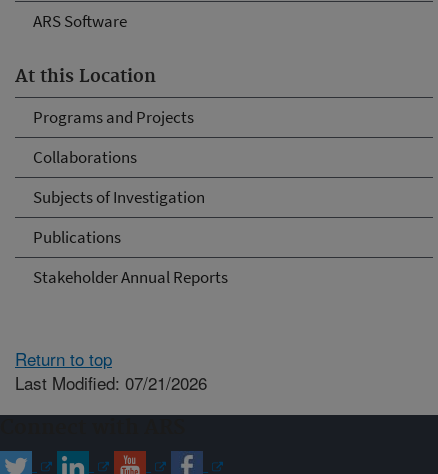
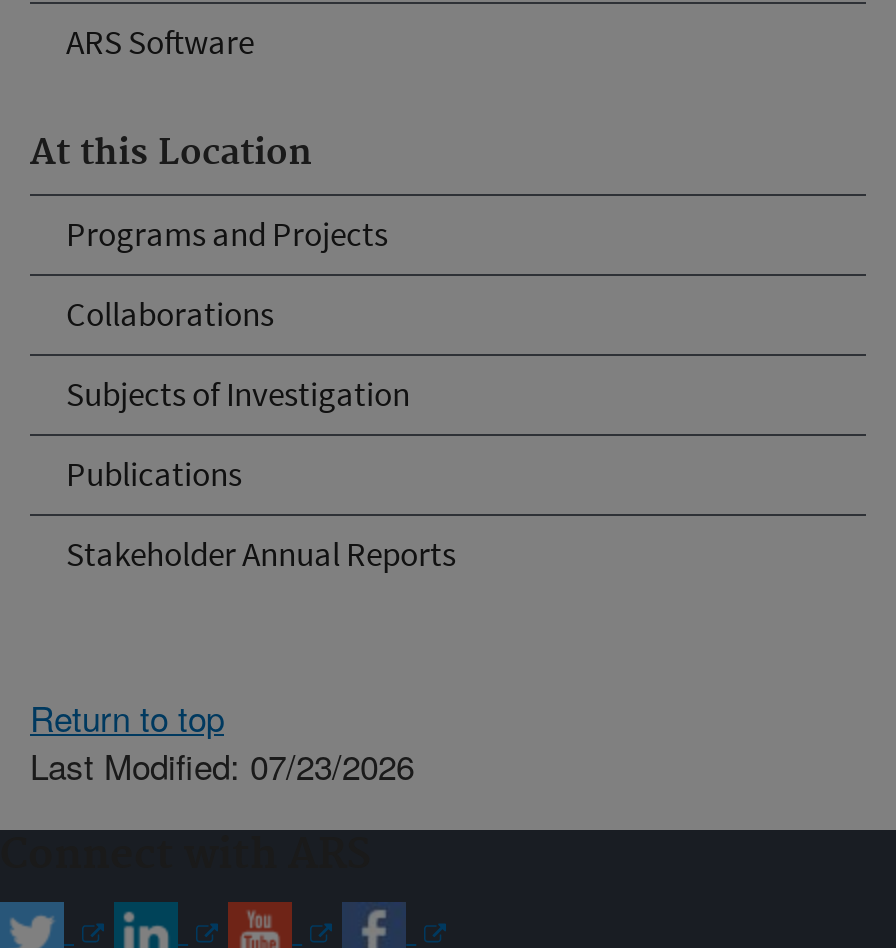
[15,369,207,394] Last Modified: 07/21/2026 -> [30,739,414,789] Last Modified: 07/23/2026

